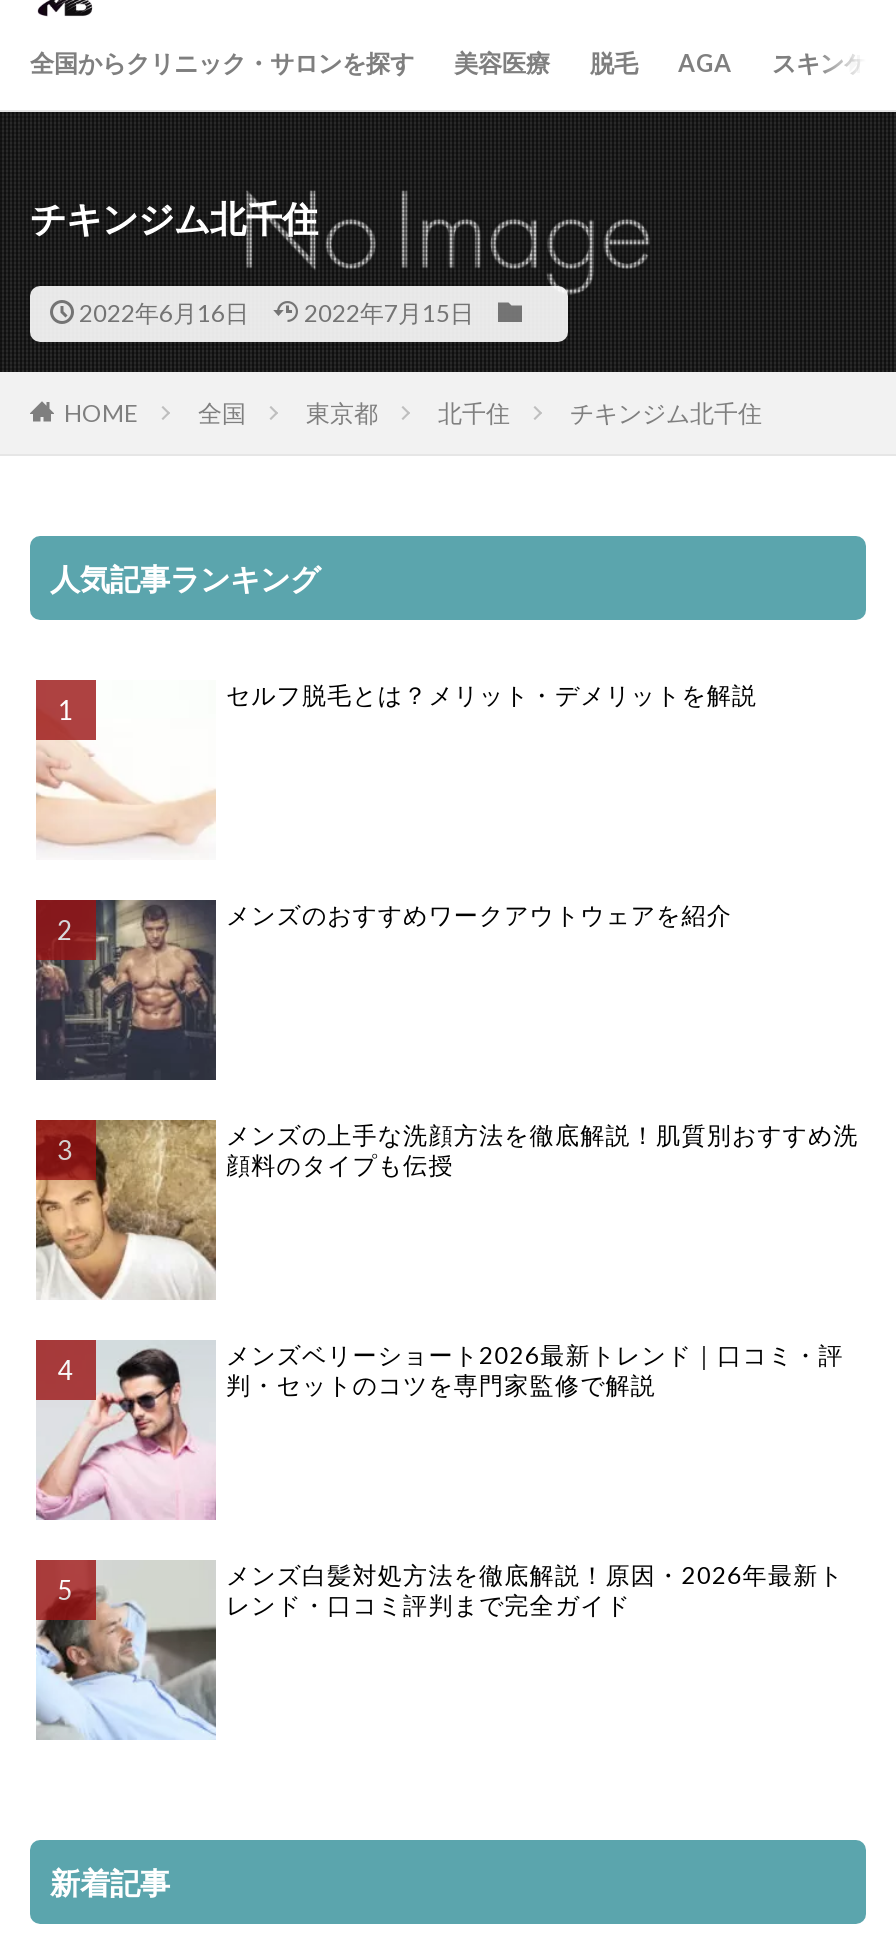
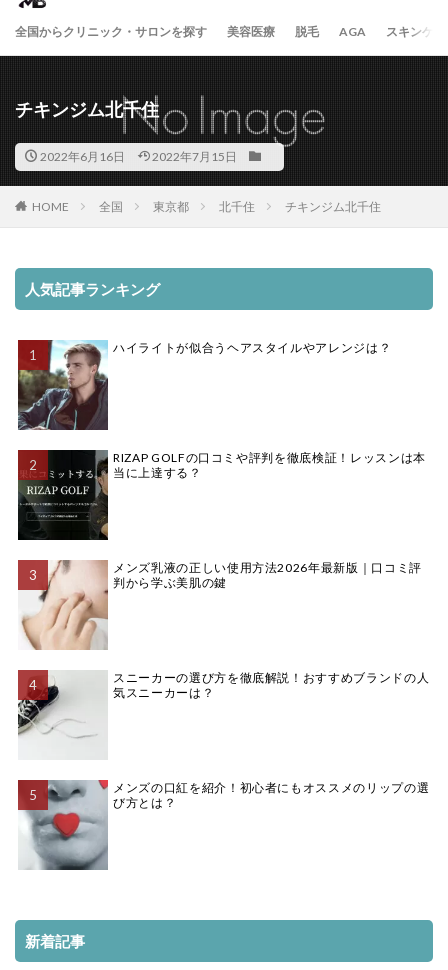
[36,680,757,860] [image] | セルフ脱毛とは？メリット・デメリットを解説 -> [17,339,391,431] [image] | ハイライトが似合うヘアスタイルやアレンジは？
[36,898,732,1080] [image] | メンズのおすすめワークアウトウェアを紹介 -> [18,449,426,540] [image] | RIZAP GOLFの口コミや評判を徹底検証！レッスンは本 | 当に上達する？
[34,1118,858,1298] [image] | メンズの上手な洗顔方法を徹底解説！肌質別おすすめ洗 | 顔料のタイプも伝授 -> [18,560,422,650] [image] | メンズ乳液の正しい使用方法2026年最新版｜口コミ評 | 判から学ぶ美肌の鍵
[34,1340,844,1522] [image] | メンズベリーショート2026最新トレンド｜口コミ・評 | 判・セットのコツを専門家監修で解説 -> [17,670,429,760] [image] | スニーカーの選び方を徹底解説！おすすめブランドの人 | 気スニーカーは？
[34,1560,844,1740] [image] | メンズ白髪対処方法を徹底解説！原因・2026年最新ト | レンド・口コミ評判まで完全ガイド -> [19,780,429,871] [image] | メンズの口紅を紹介！初心者にもオススメのリップの選 | び方とは？

